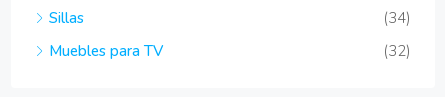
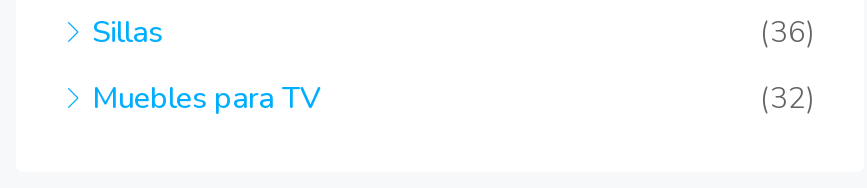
[383,8,411,28] (34) -> [760,11,816,51] (36)

